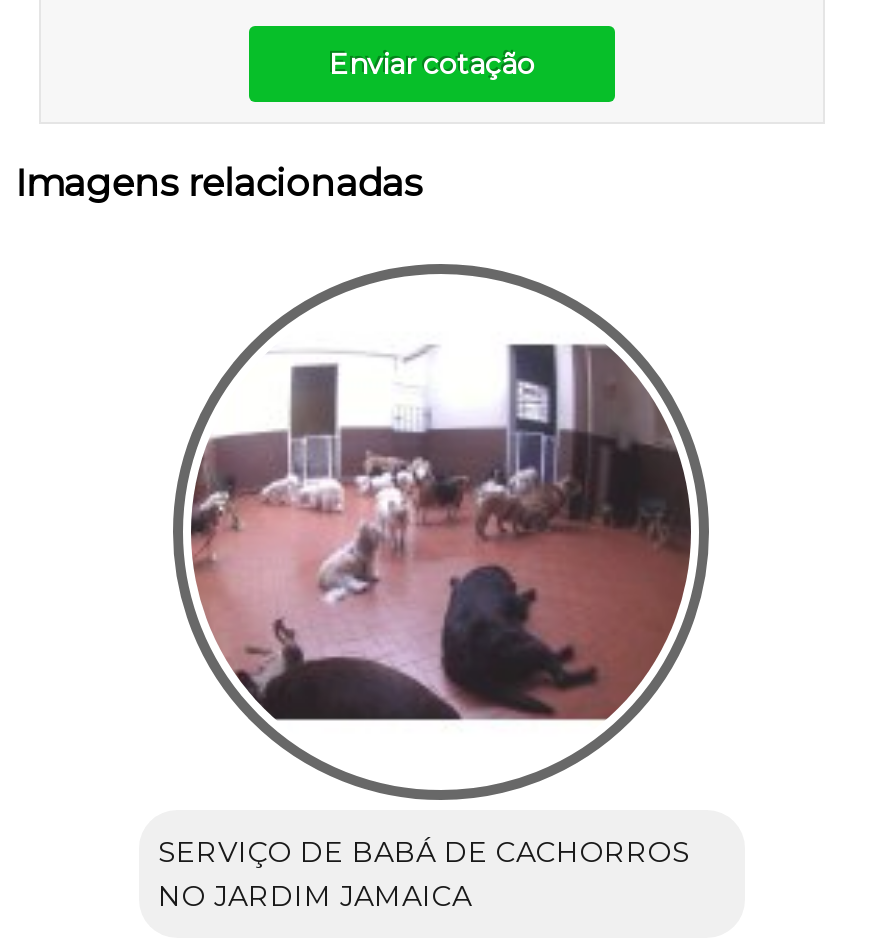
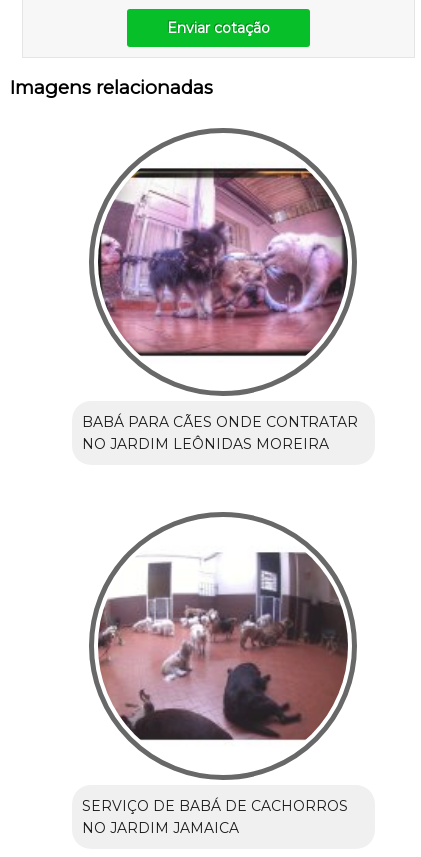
none -> [81,413,357,453] BABÁ PARA CÃES ONDE CONTRATAR | NO JARDIM LEÔNIDAS MOREIRA
none -> [98,167,347,357] [image]

